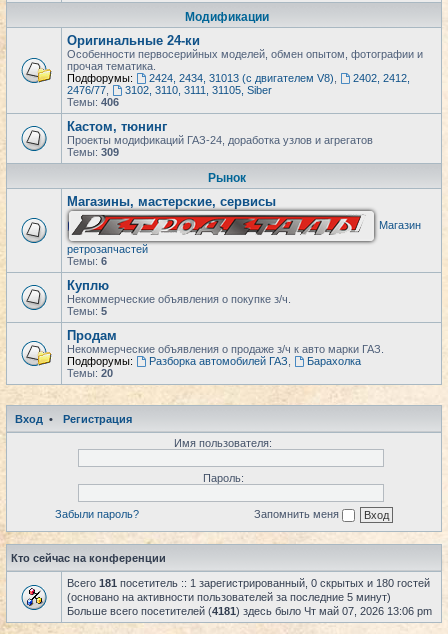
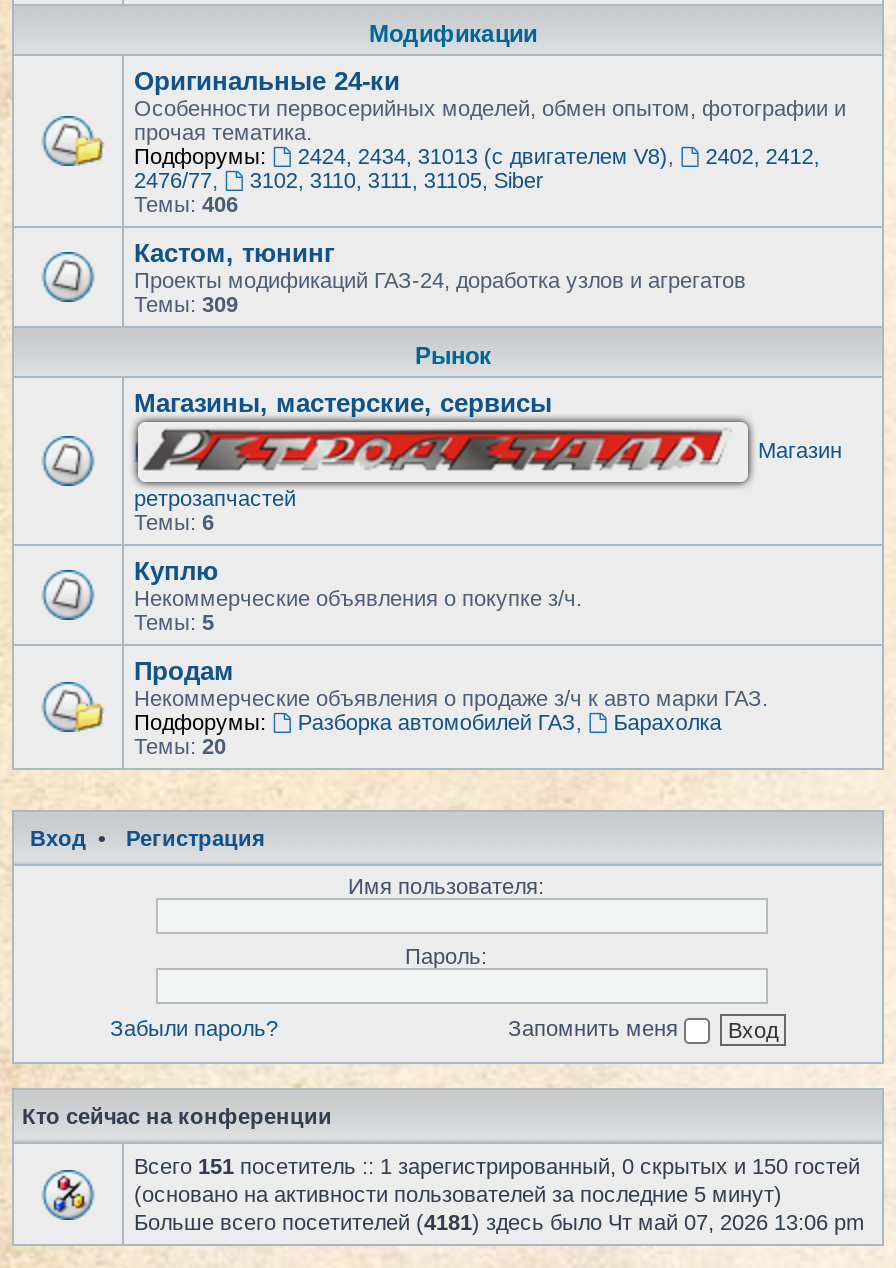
[67,576,430,588] Всего 181 посетитель :: 1 зарегистрированный, 0 скрытых и 180 гостей -> [134,1153,860,1177] Всего 151 посетитель :: 1 зарегистрированный, 0 скрытых и 150 гостей

